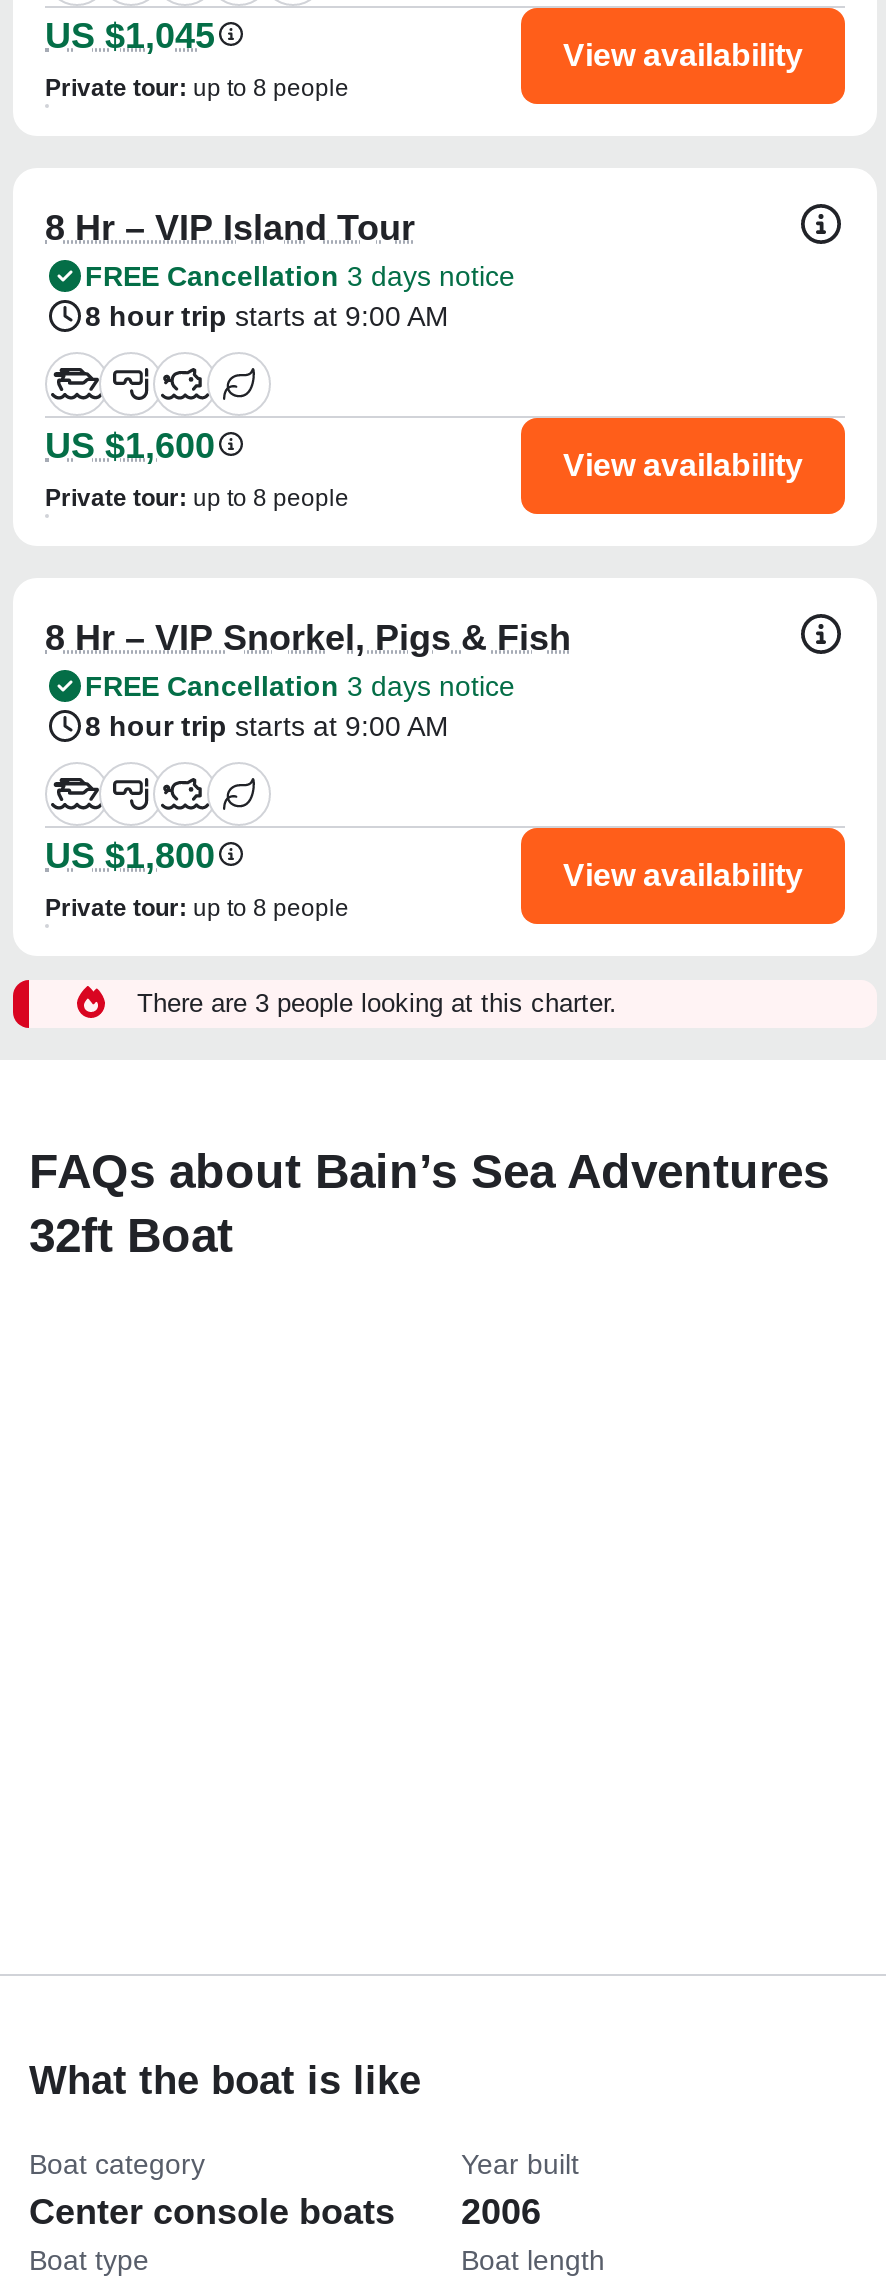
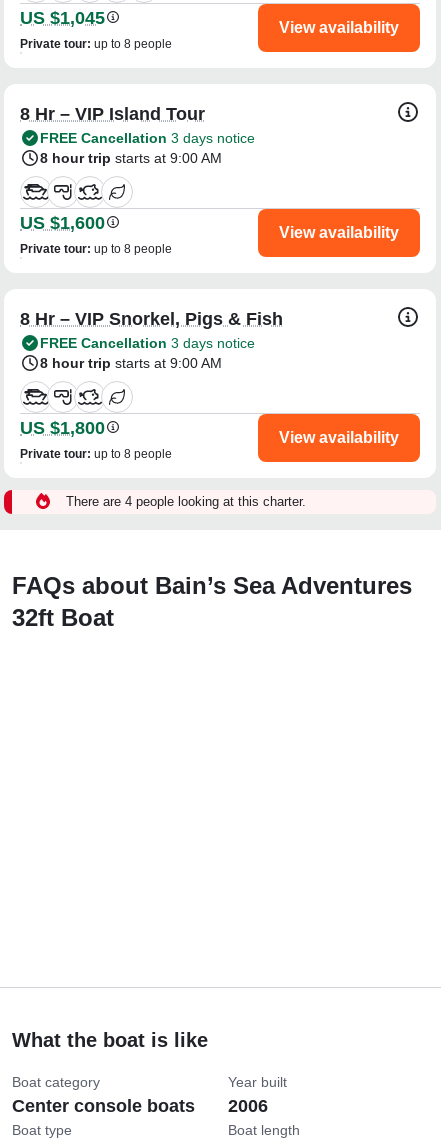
[137,987,617,1017] There are 3 people looking at this charter. -> [66,494,306,509] There are 4 people looking at this charter.

